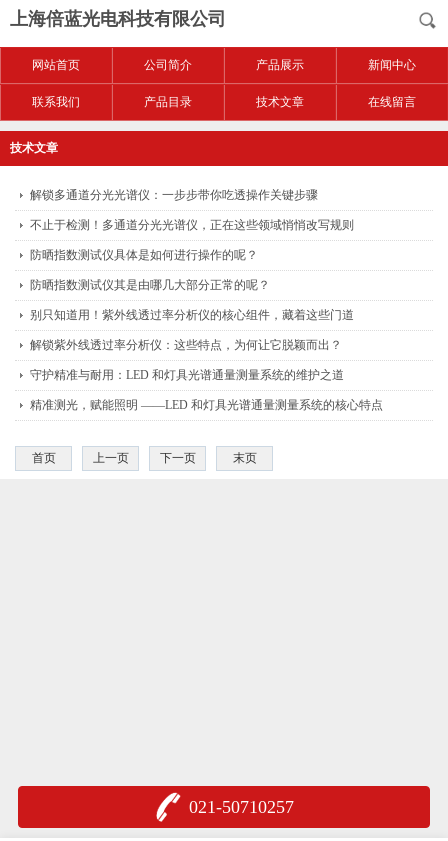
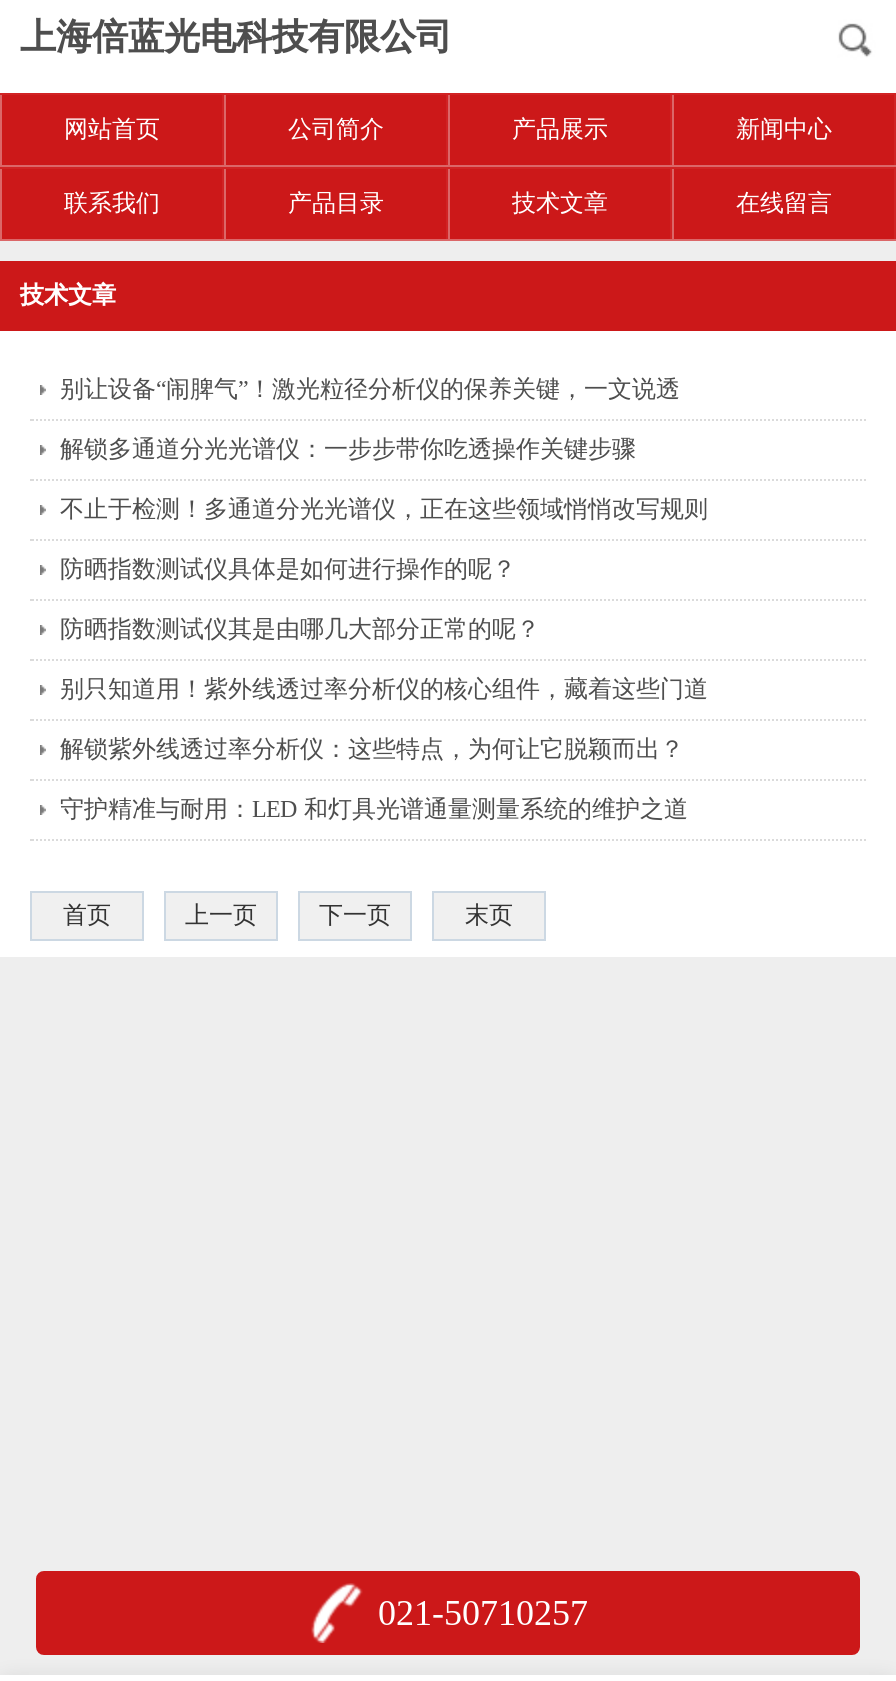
none -> [60,375,680,403] 别让设备“闹脾气”！激光粒径分析仪的保养关键，一文说透
moved [30,188,354,382] -> [60,435,708,823]: 解锁多通道分光光谱仪：一步步带你吃透操作关键步骤 | 不止于检测！多通道分光光谱仪，正在这些领域悄悄改写规则 | 防晒指数测试仪具体是如何进行操作的呢？ | 防晒指数测试仪其是由哪几大部分正常的呢？ | 别只知道用！紫外线透过率分析仪的核心组件，藏着这些门道 | 解锁紫外线透过率分析仪：这些特点，为何让它脱颖而出？ | 守护精准与耐用：LED 和灯具光谱通量测量系统的维护之道
[30,398,383,412] 精准测光，赋能照明 ——LED 和灯具光谱通量测量系统的核心特点 -> none

